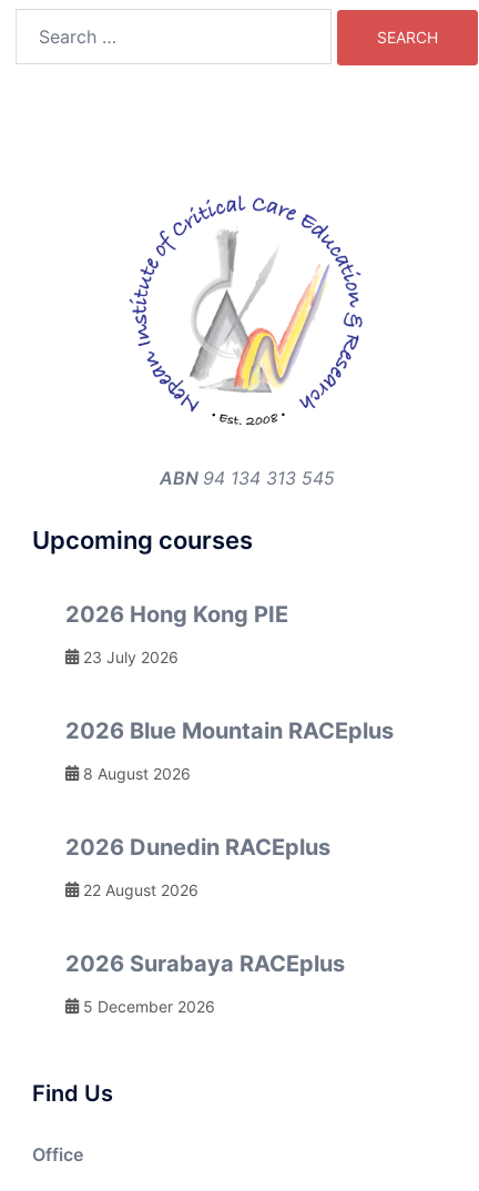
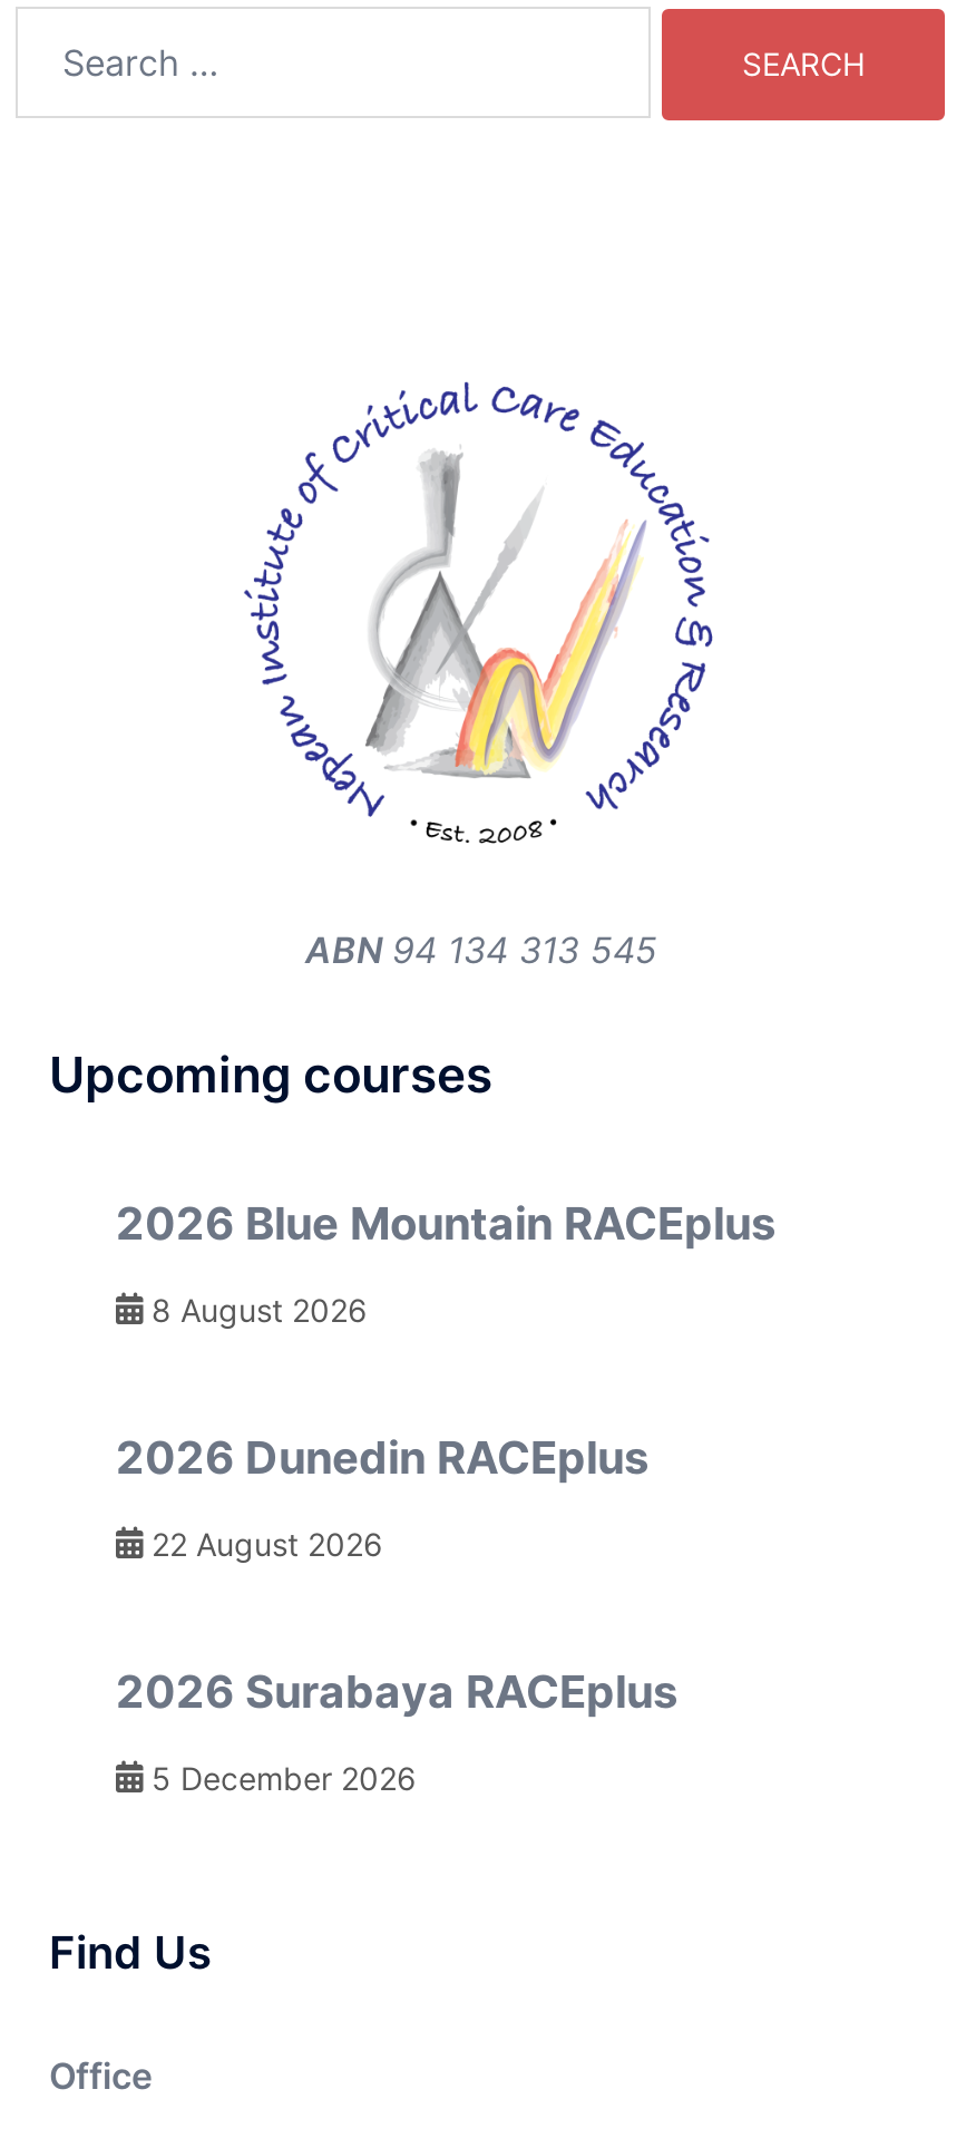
[65,601,288,666] 2026 Hong Kong PIE | 23 July 2026 -> none

